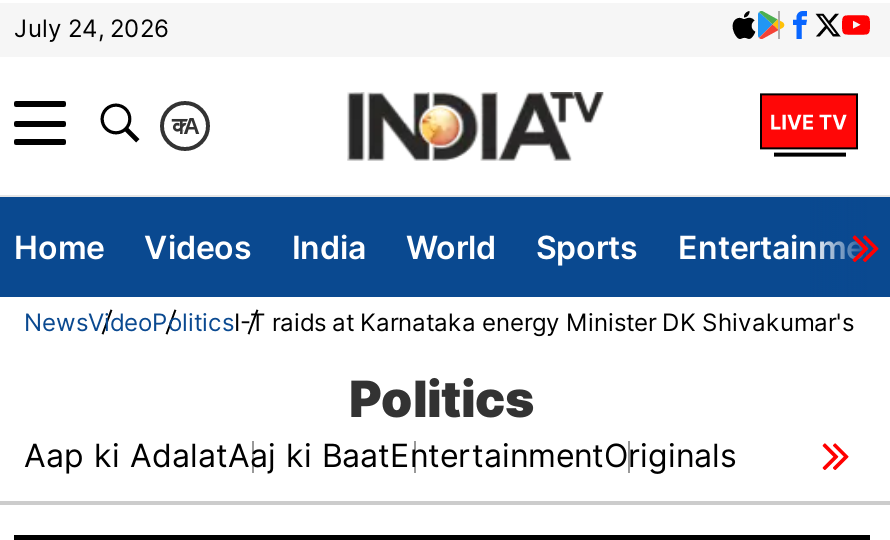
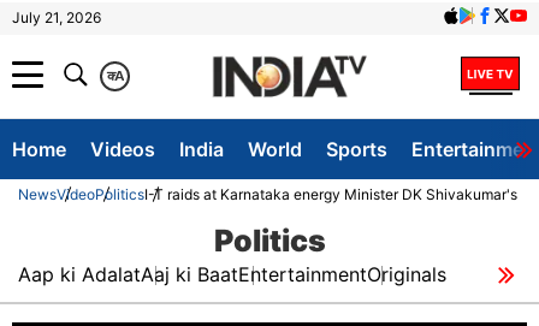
[14,13,168,43] July 24, 2026 -> [12,8,101,26] July 21, 2026

